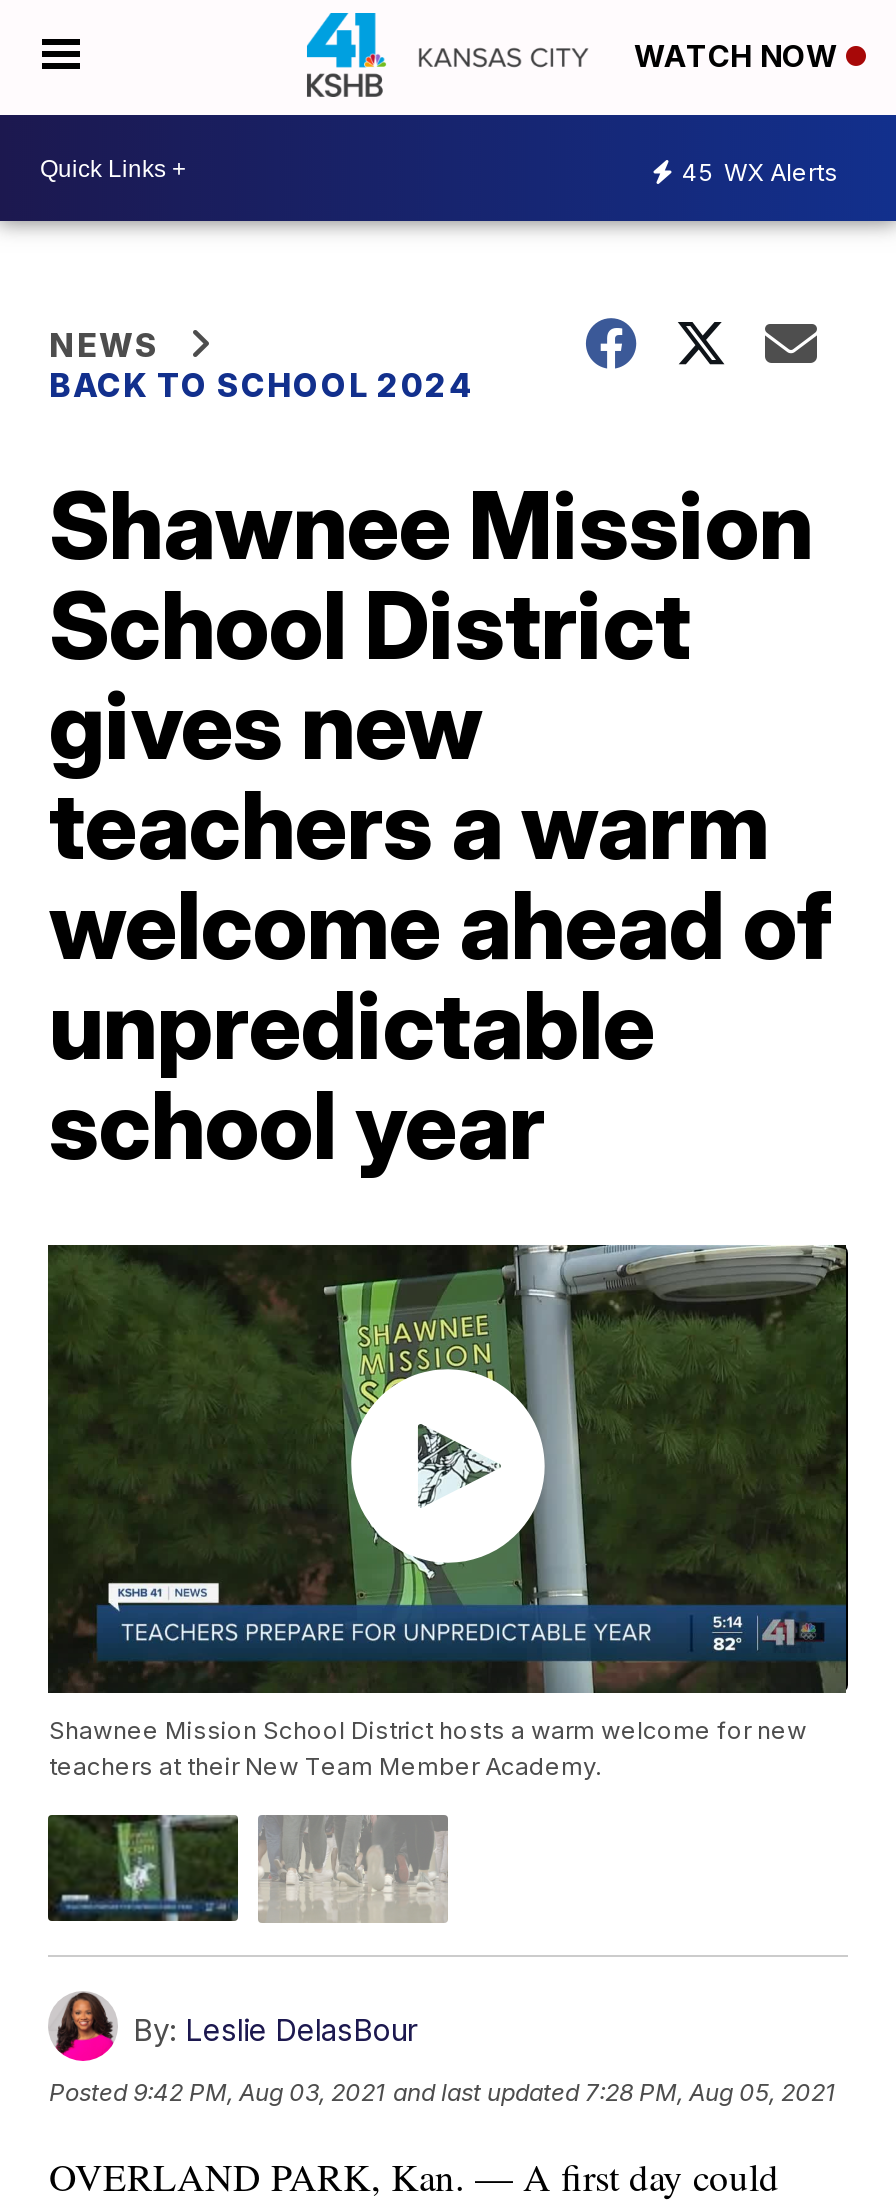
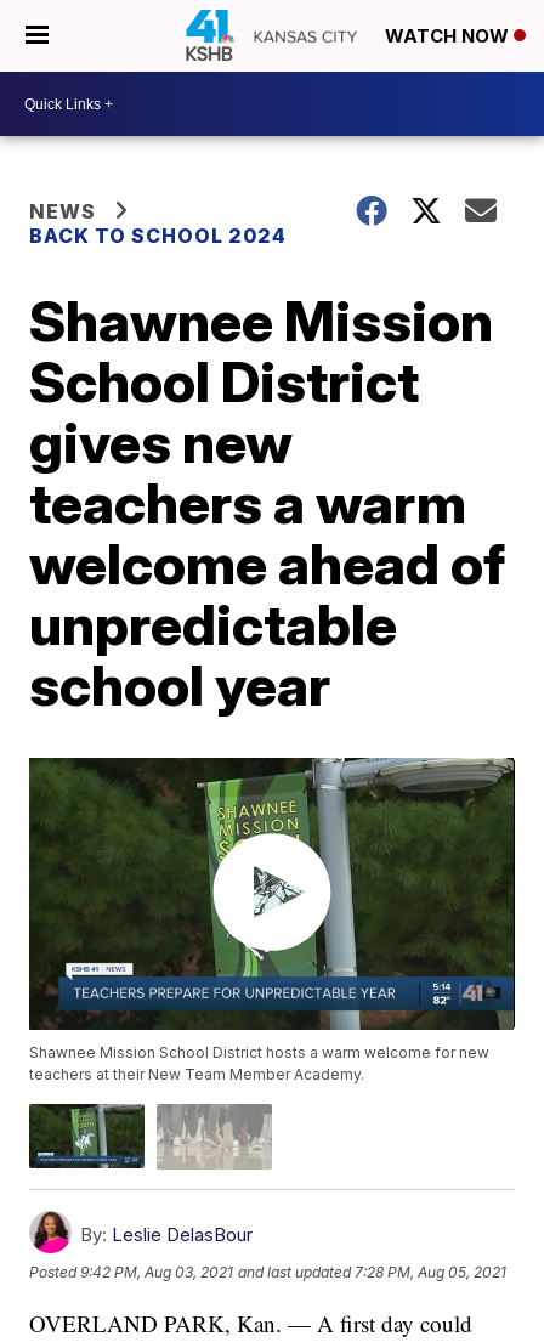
[682,156,838,186] 45 WX Alerts -> none

